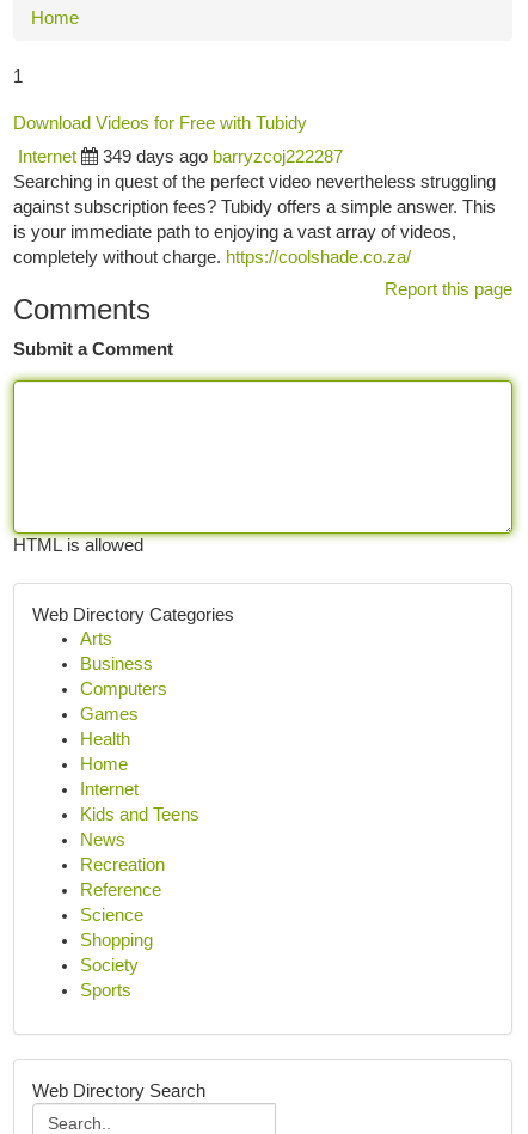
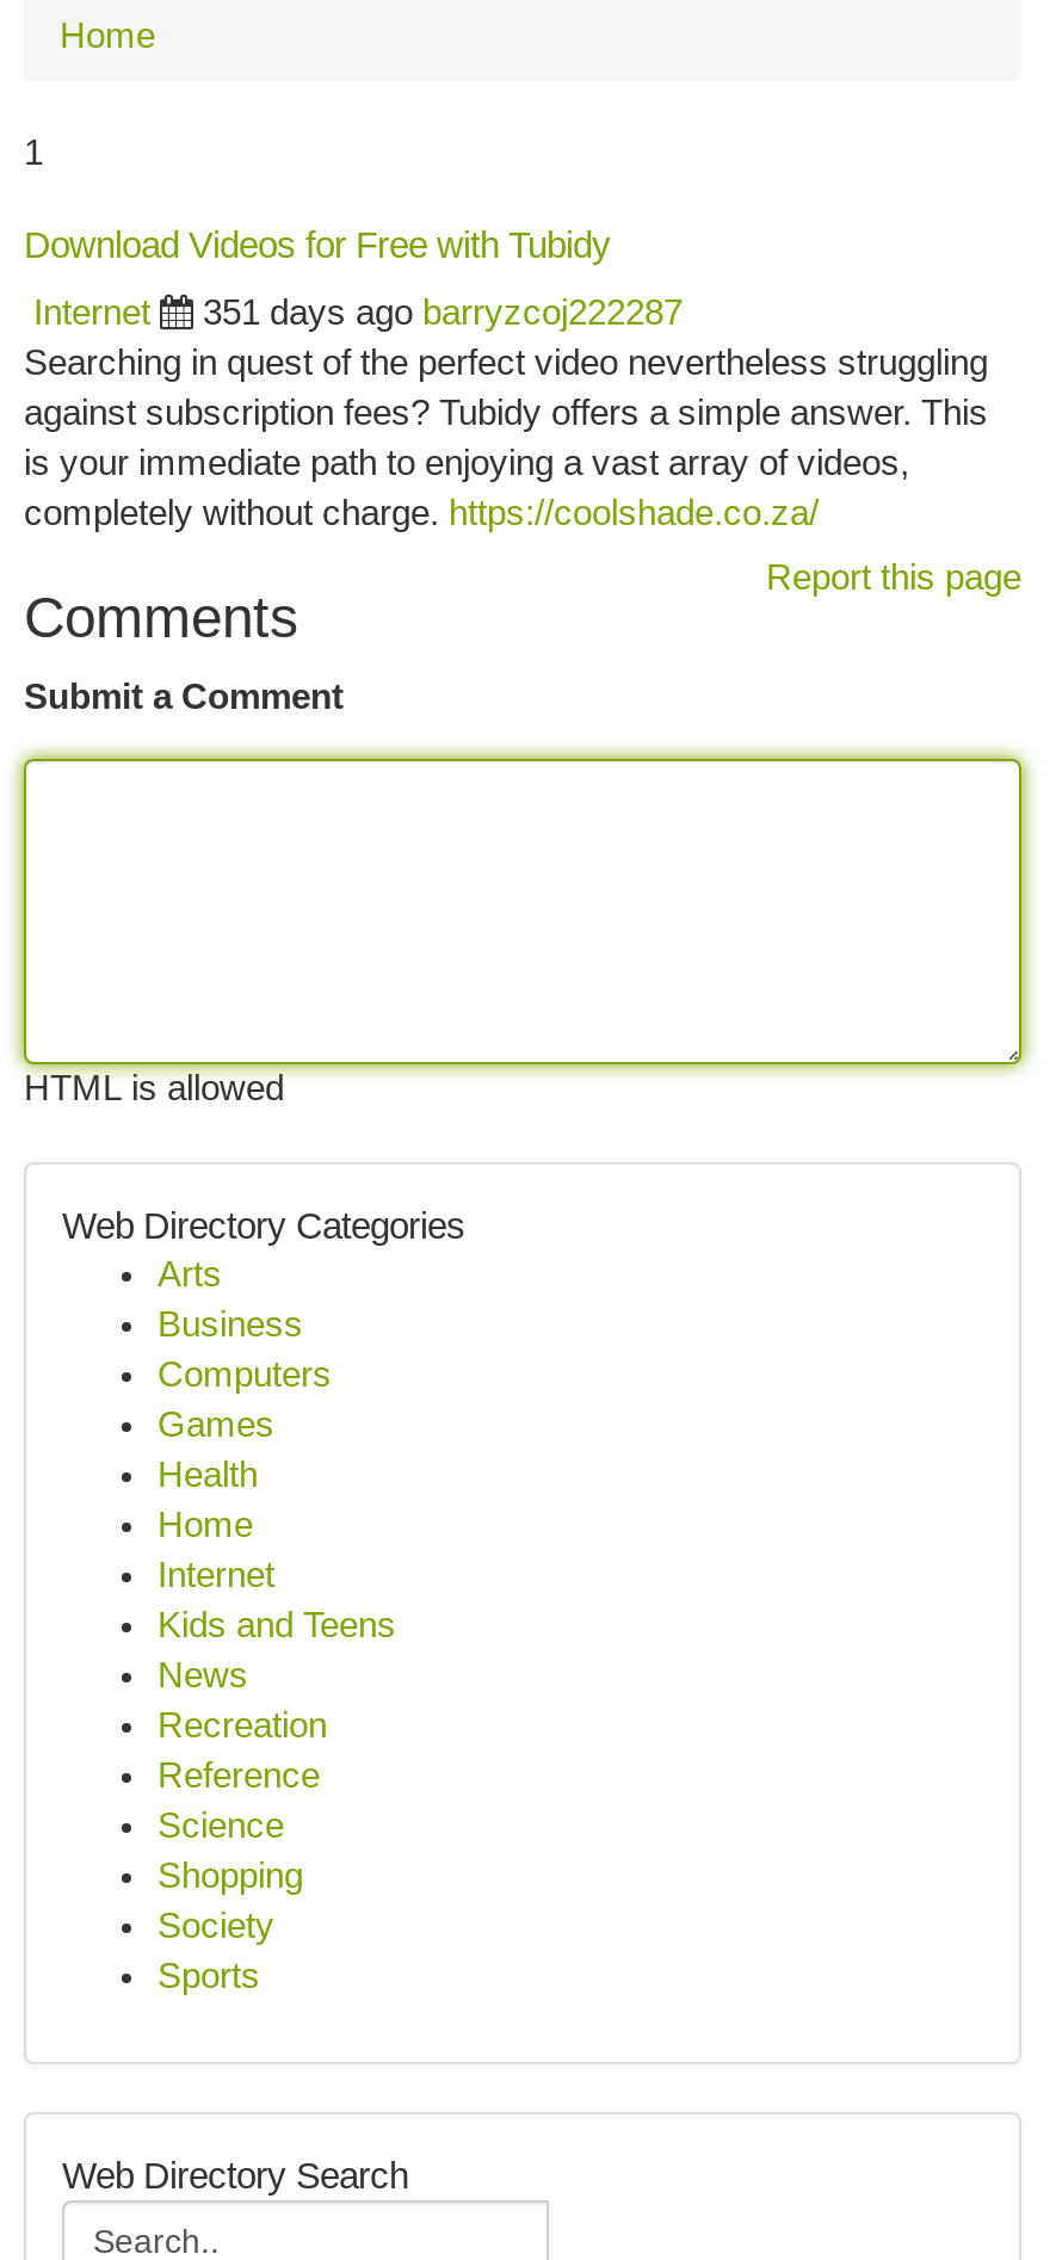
[103,147,343,166] 349 days ago barryzcoj222287 -> [203,294,683,332] 351 days ago barryzcoj222287

